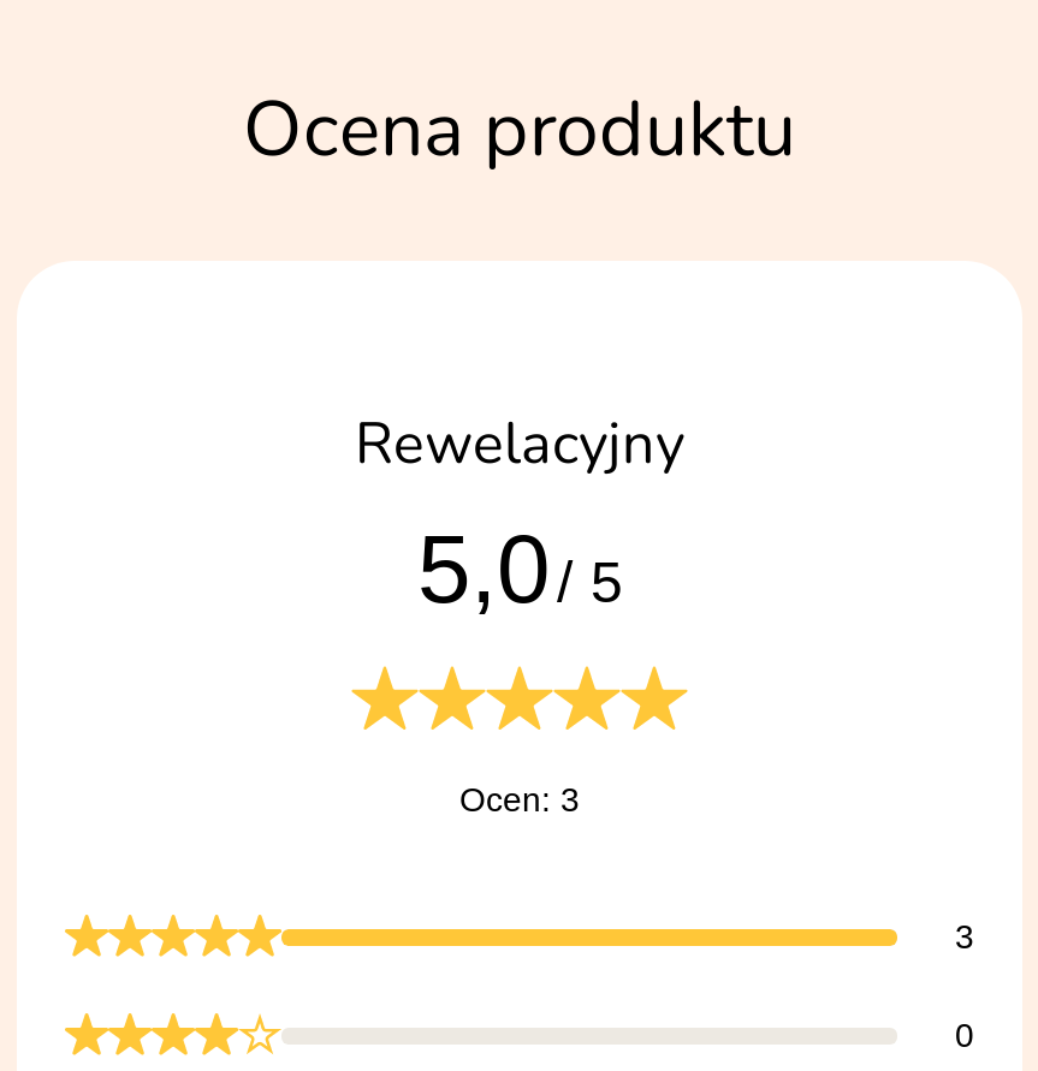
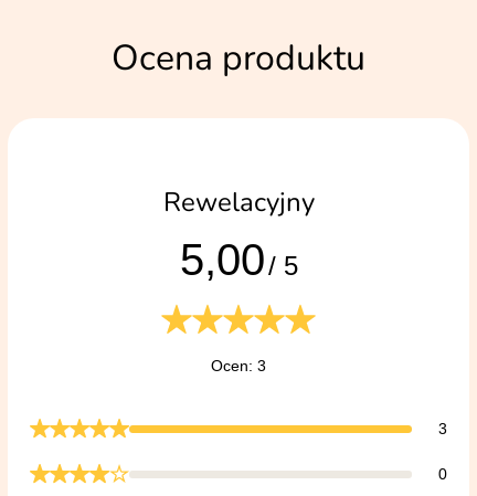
[417,517,622,622] 5,0 / 5 -> [179,236,298,284] 5,00 / 5

